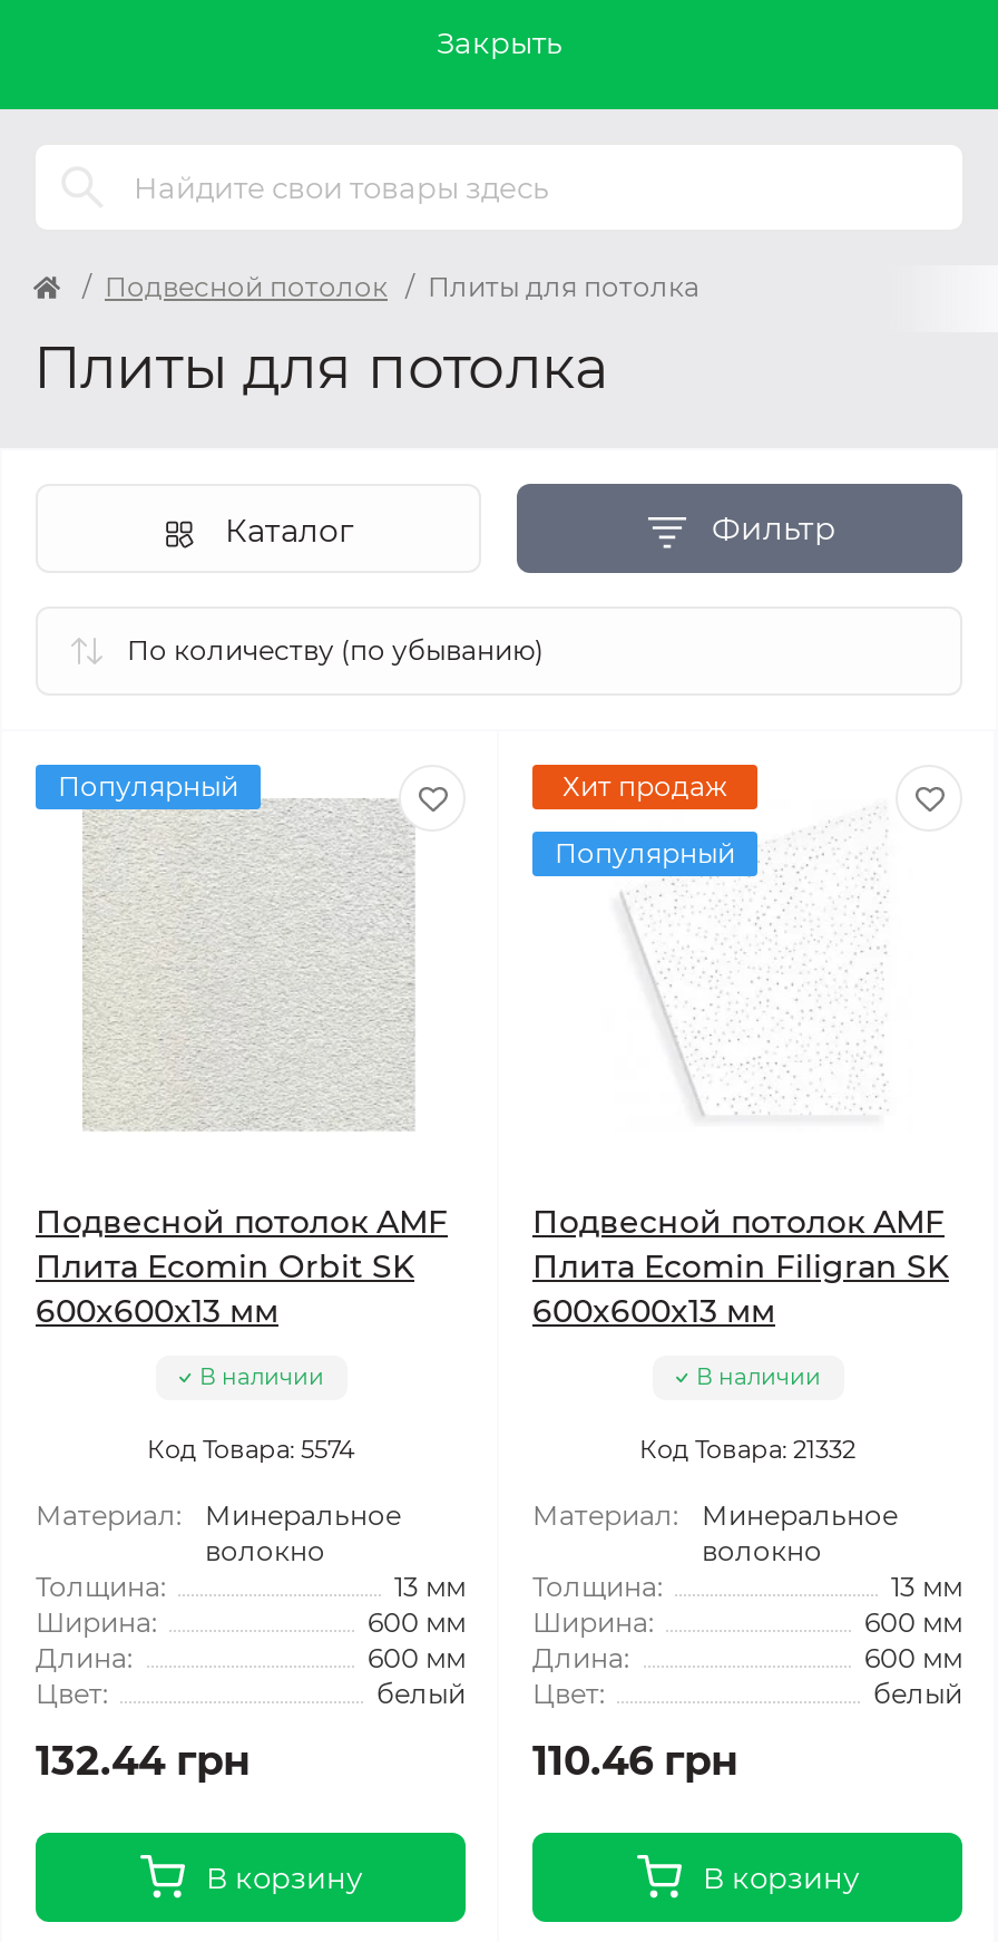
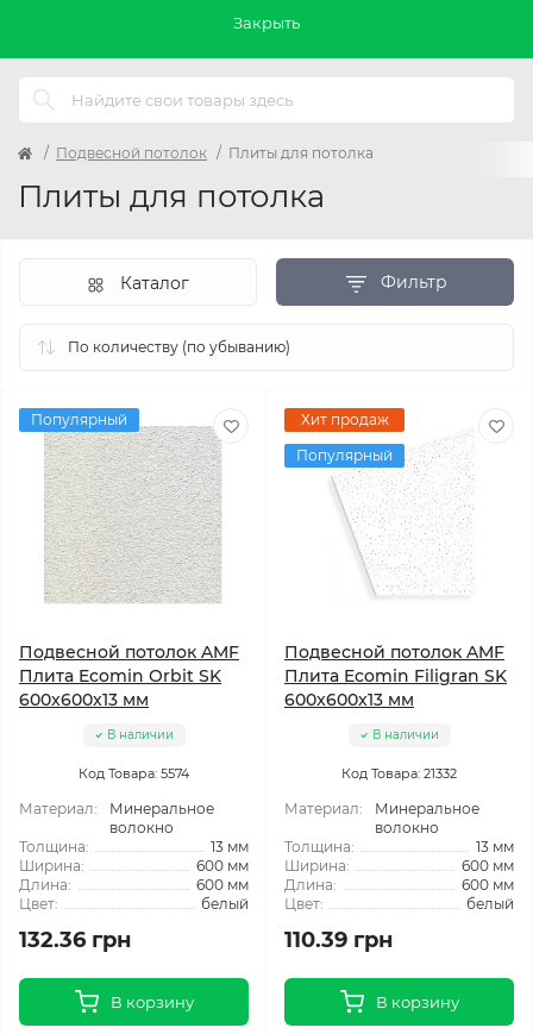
[36,1737,250,1786] 132.44 грн -> [19,927,131,953] 132.36 грн
[532,1737,737,1786] 110.46 грн -> [284,927,393,953] 110.39 грн

